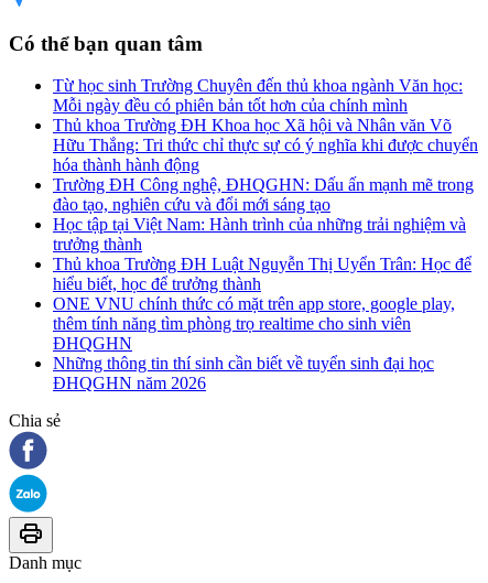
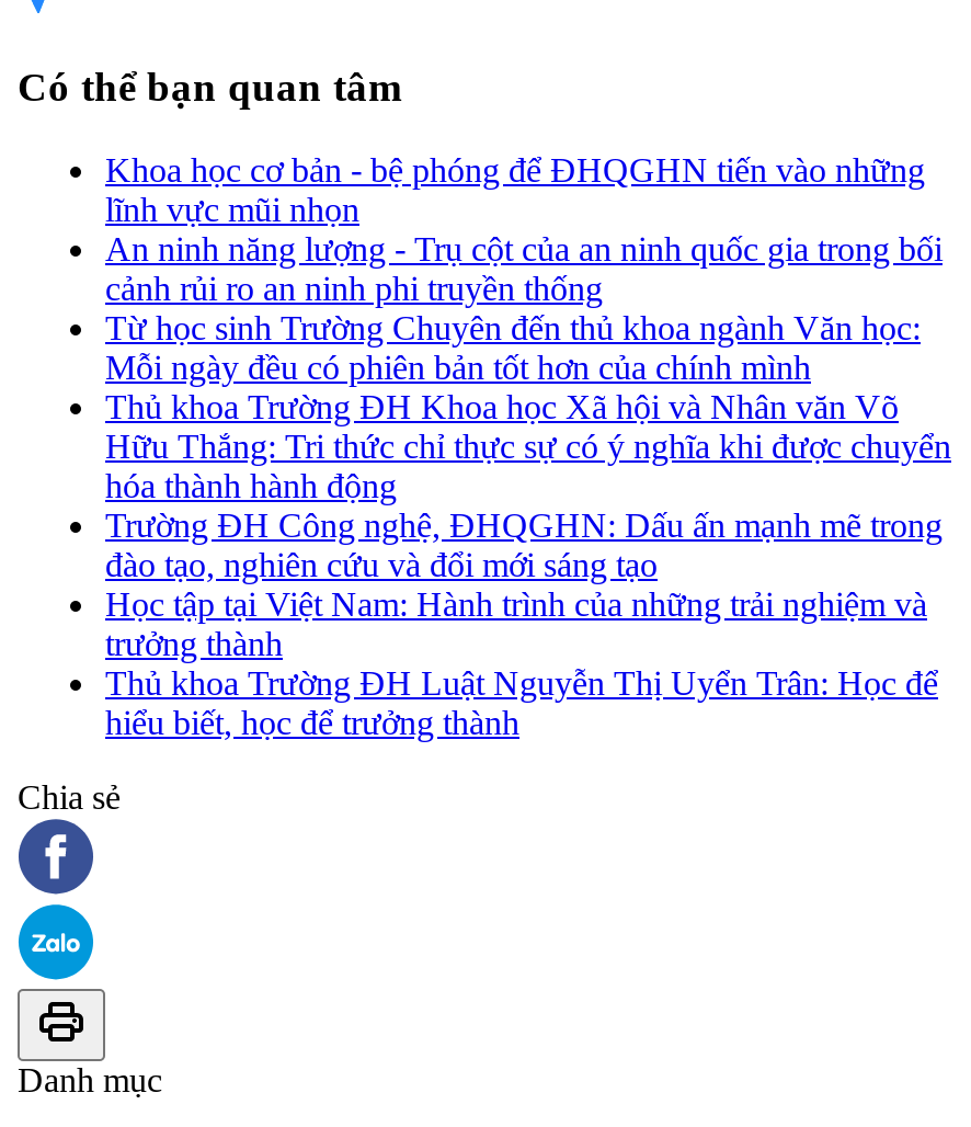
none -> [105,152,943,307] Khoa học cơ bản - bệ phóng để ĐHQGHN tiến vào những | lĩnh vực mũi nhọn | An ninh năng lượng - Trụ cột của an ninh quốc gia trong bối | cảnh rủi ro an ninh phi truyền thống
moved [53,76,478,293] -> [105,310,951,742]: Từ học sinh Trường Chuyên đến thủ khoa ngành Văn học: | Mỗi ngày đều có phiên bản tốt hơn của chính mình | Thủ khoa Trường ĐH Khoa học Xã hội và Nhân văn Võ | ... | Thủ khoa Trường ĐH Luật Nguyễn Thị Uyển Trân: Học để | hiểu biết, học để trưởng thành
[53,294,455,393] ONE VNU chính thức có mặt trên app store, google play, | thêm tính năng tìm phòng trọ realtime cho sinh viên | ĐHQGHN | Những thông tin thí sinh cần biết về tuyển sinh đại học | ĐHQGHN năm 2026 -> none

